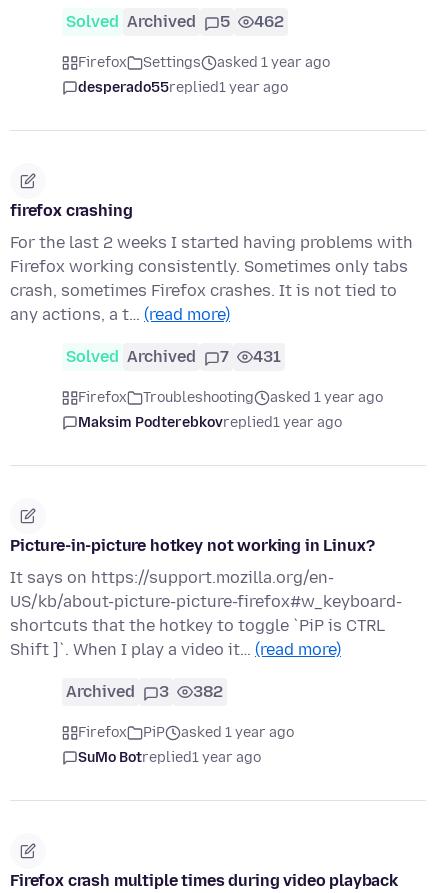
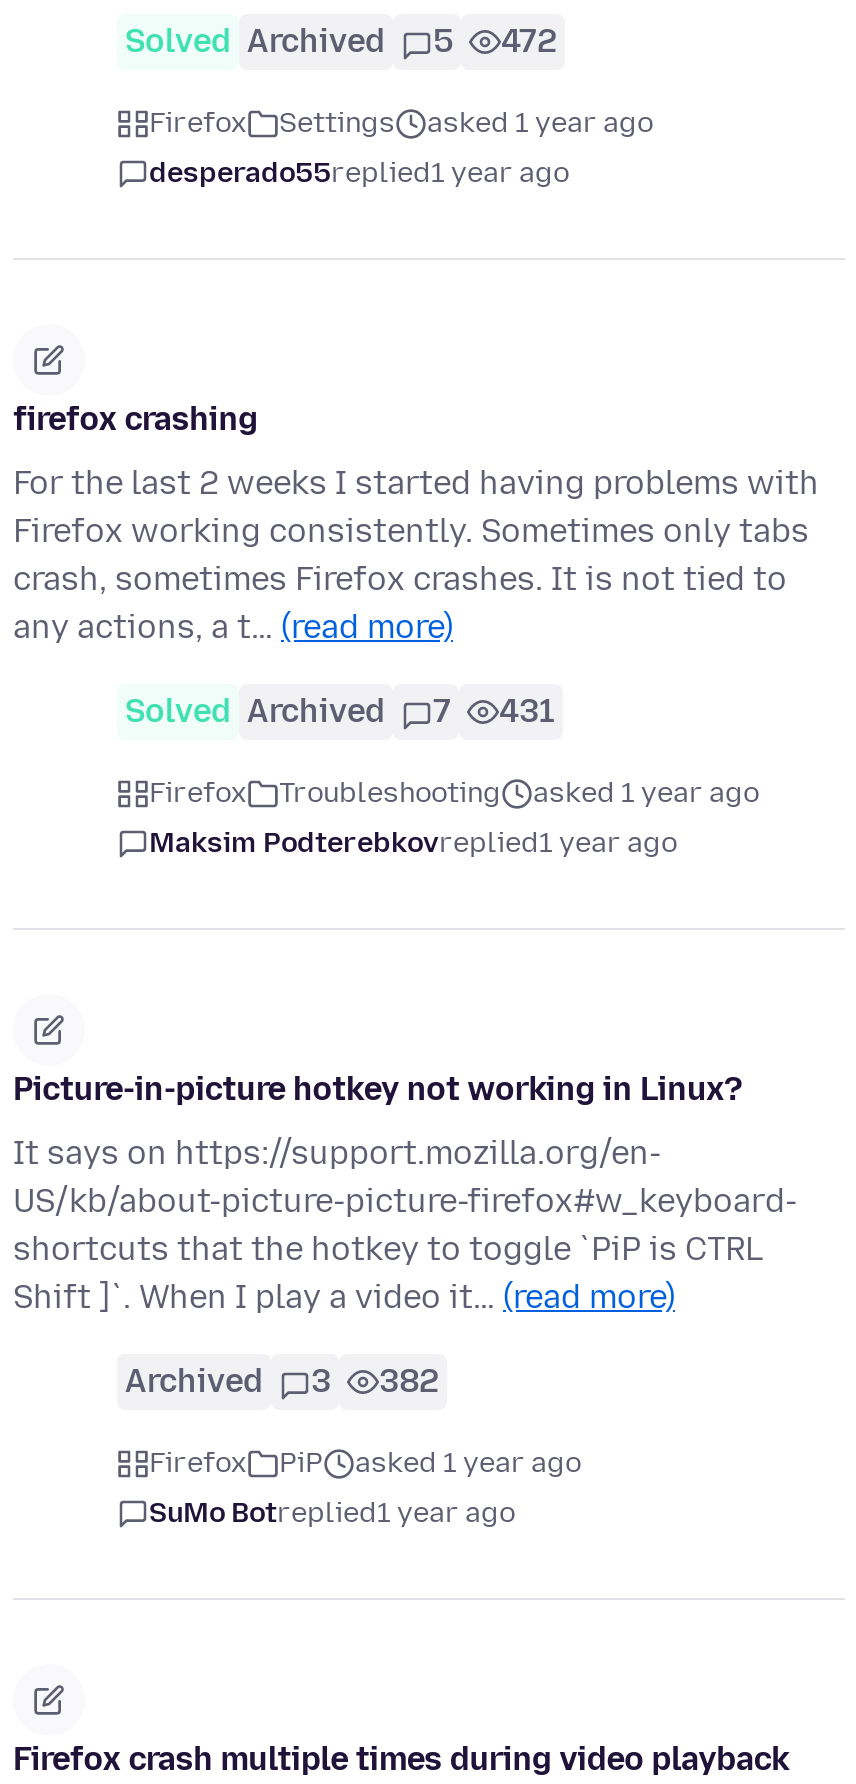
[66,12,284,31] Solved Archived 5 462 -> [125,23,557,61] Solved Archived 5 472

